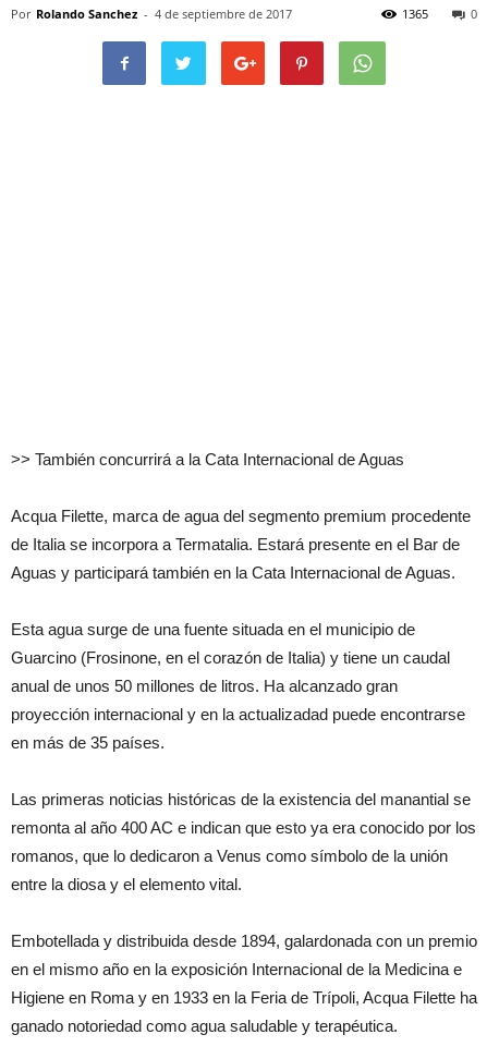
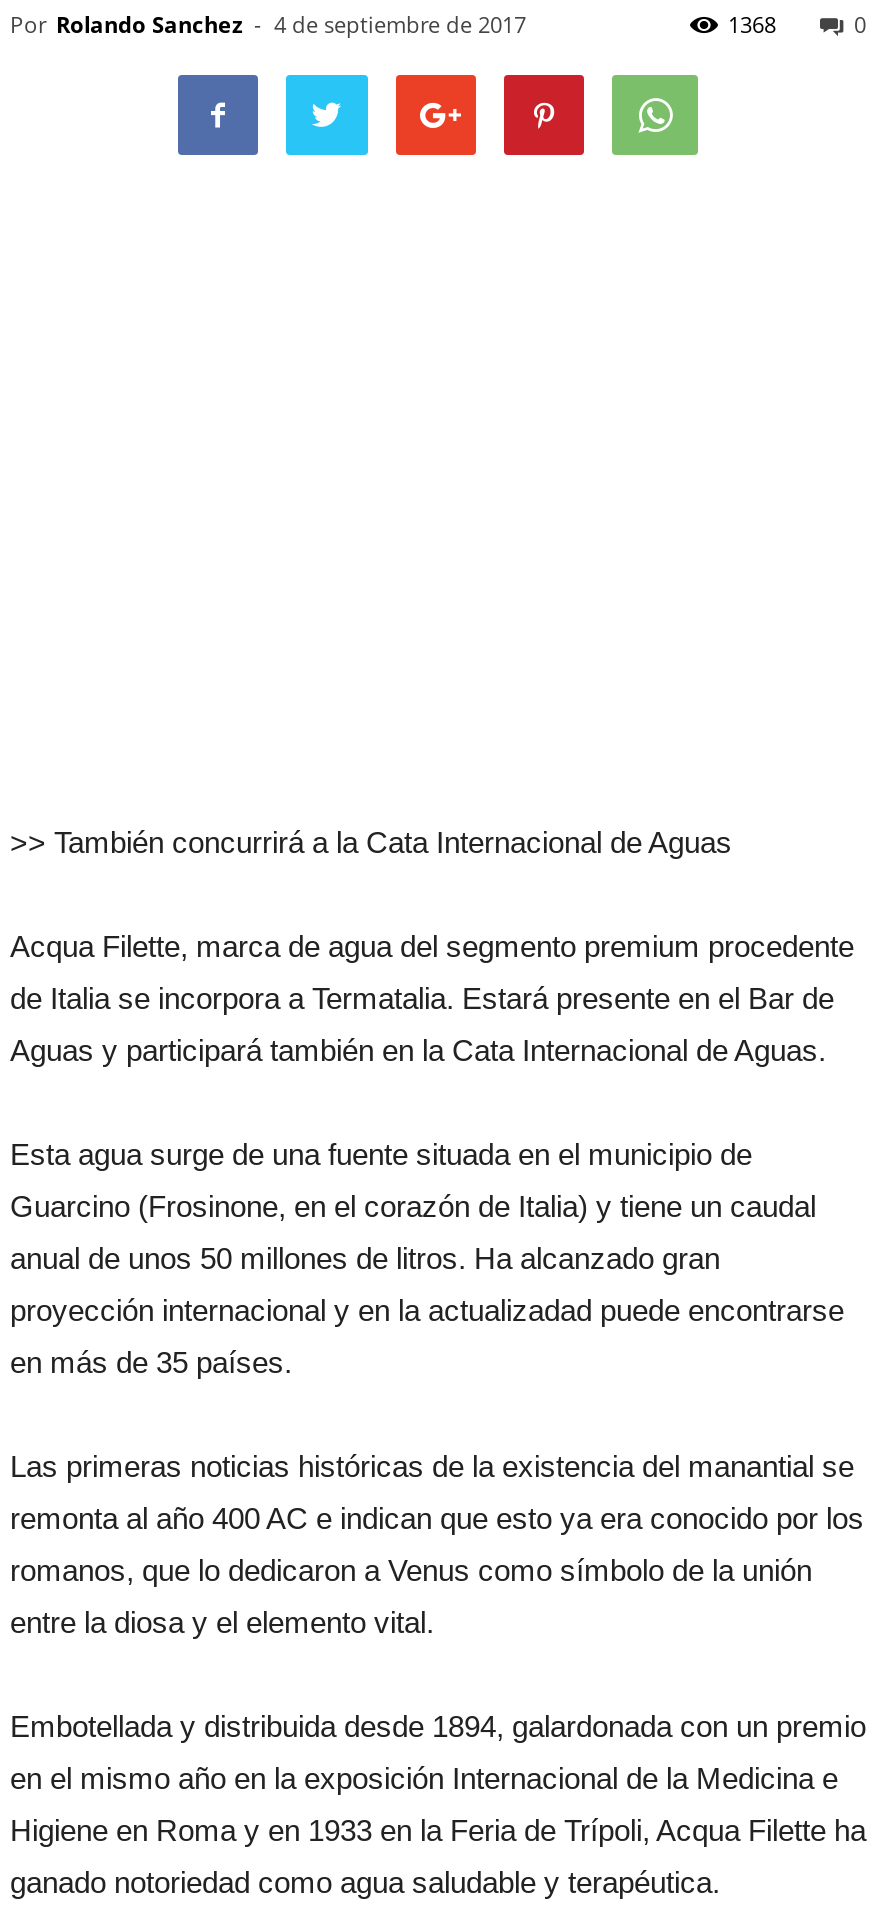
[402,5,428,22] 1365 -> [728,9,776,39] 1368

